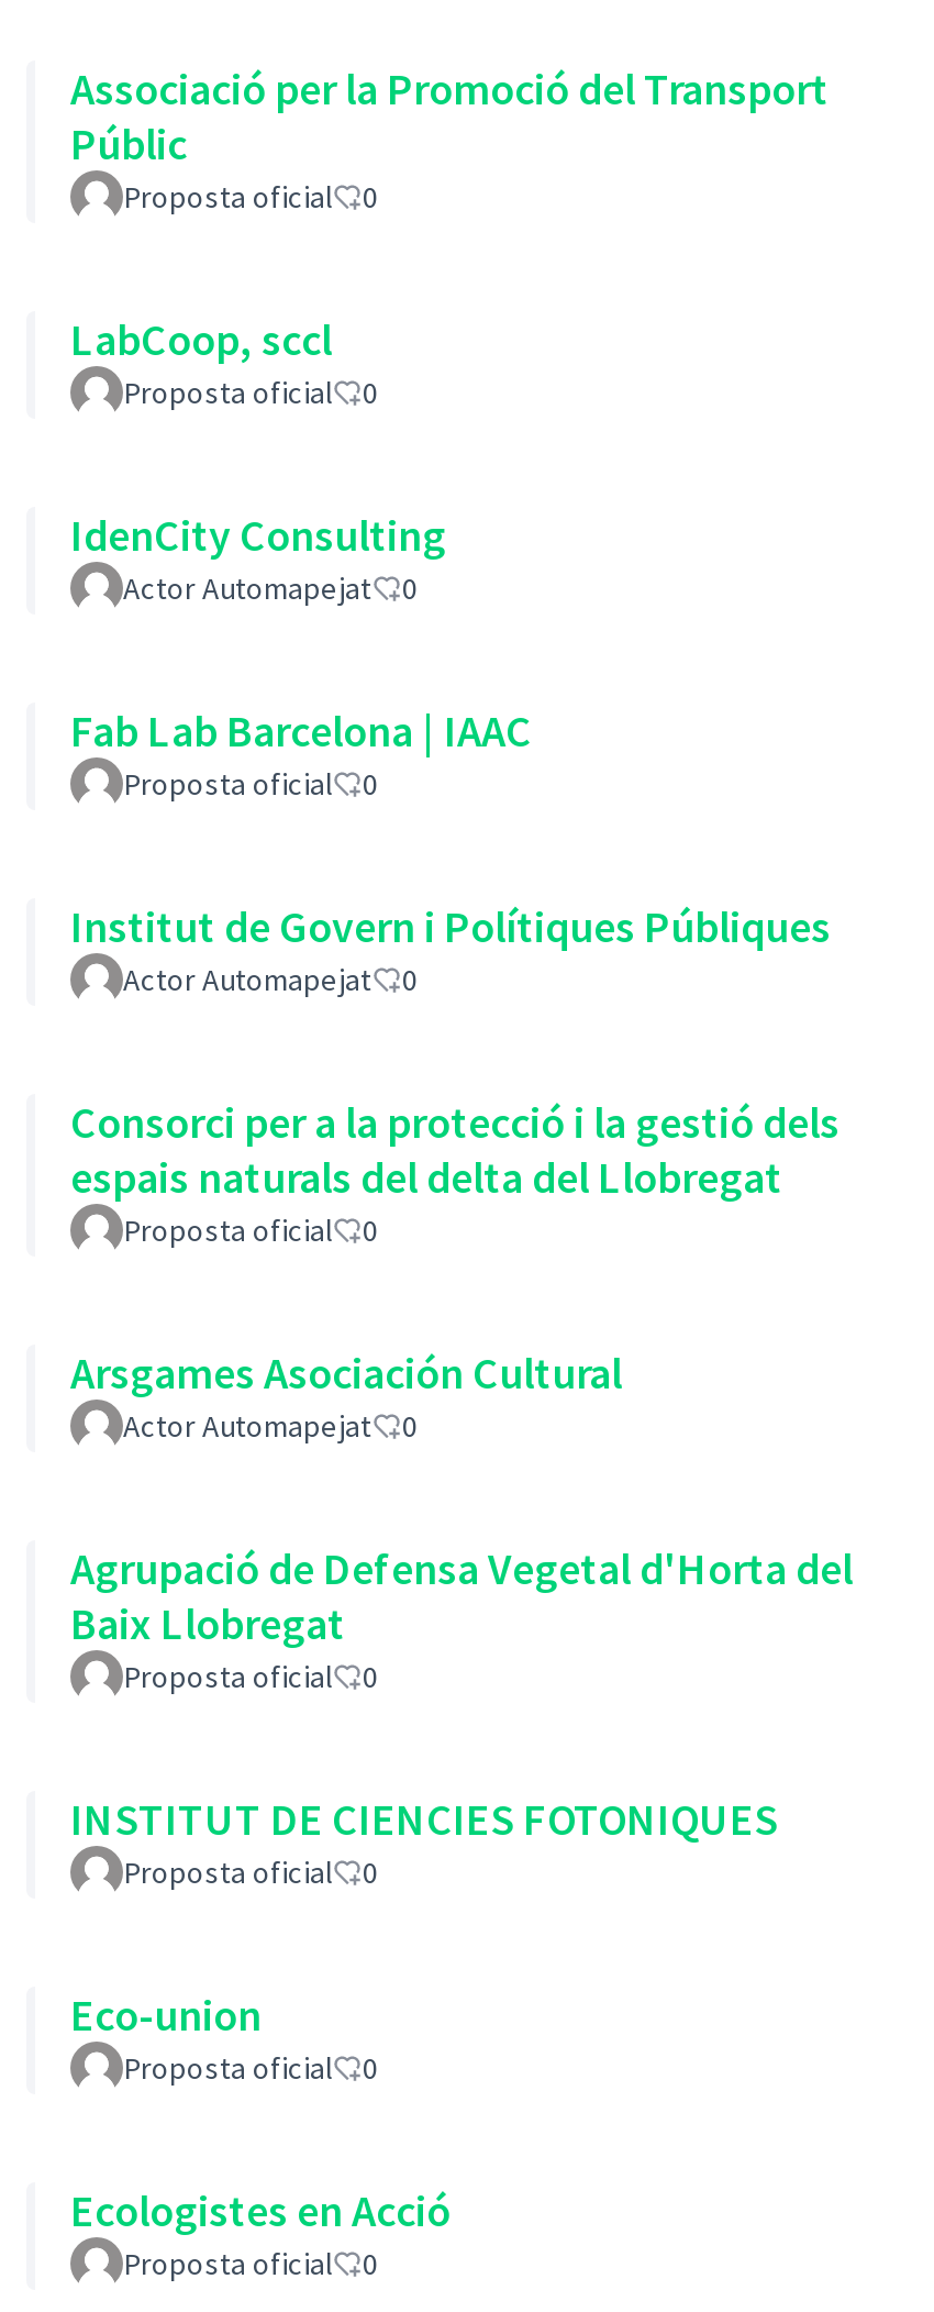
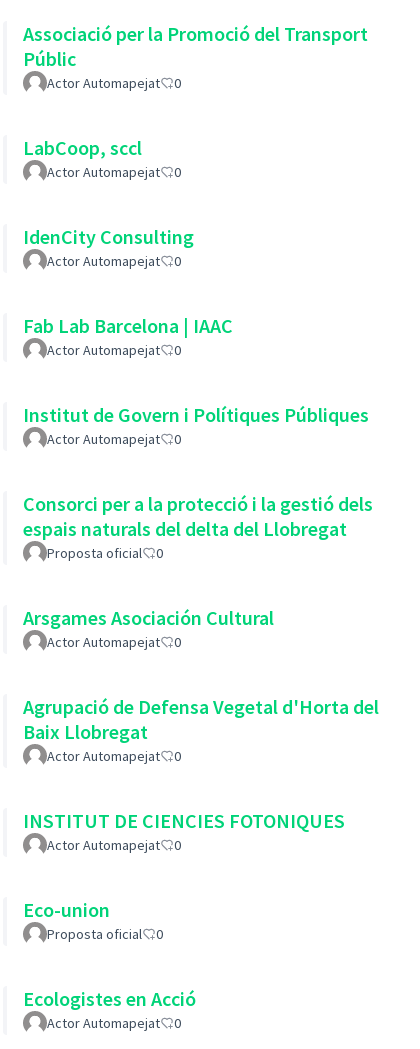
[123,177,332,217] Proposta oficial -> [47,74,160,92] Actor Automapejat
[123,373,332,412] Proposta oficial -> [47,163,160,181] Actor Automapejat
[123,764,332,804] Proposta oficial -> [47,341,160,359] Actor Automapejat
[123,1657,332,1696] Proposta oficial -> [47,747,160,765] Actor Automapejat
[123,1852,332,1892] Proposta oficial -> [47,836,160,854] Actor Automapejat
[123,2244,332,2283] Proposta oficial -> [47,1014,160,1032] Actor Automapejat

